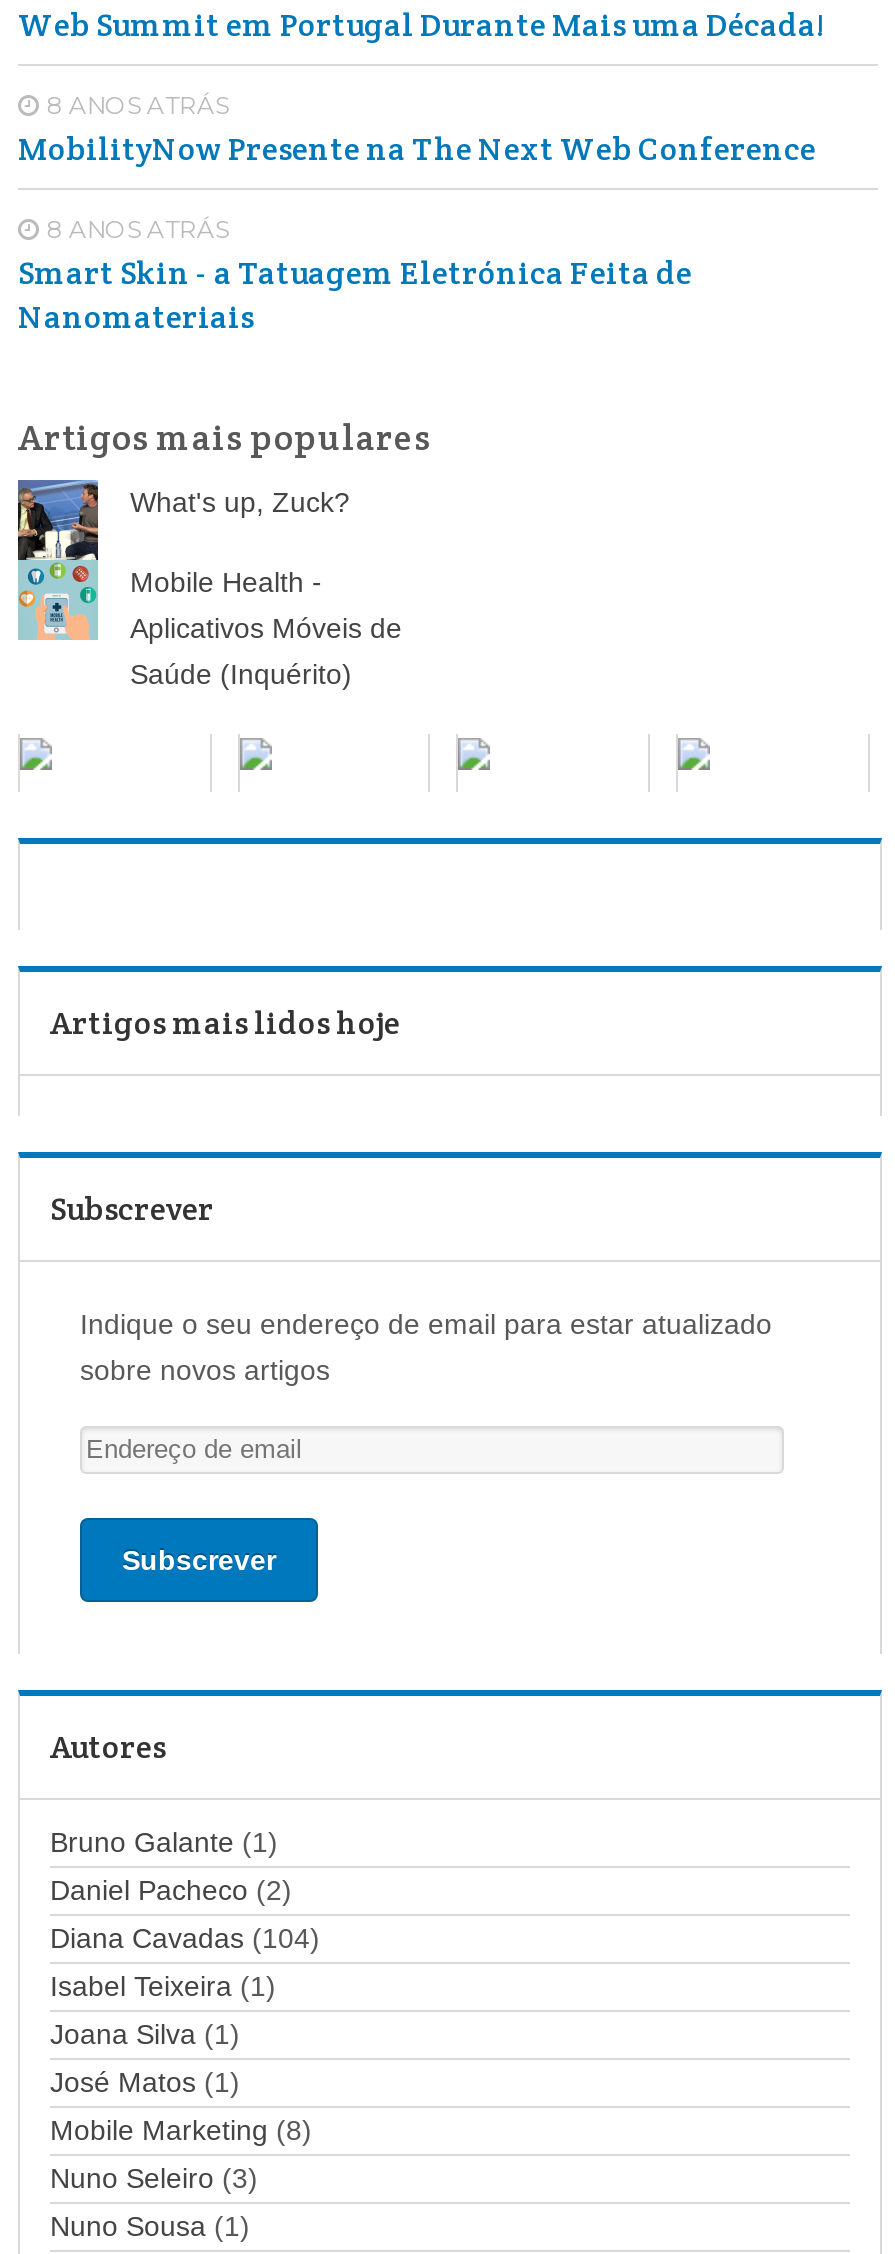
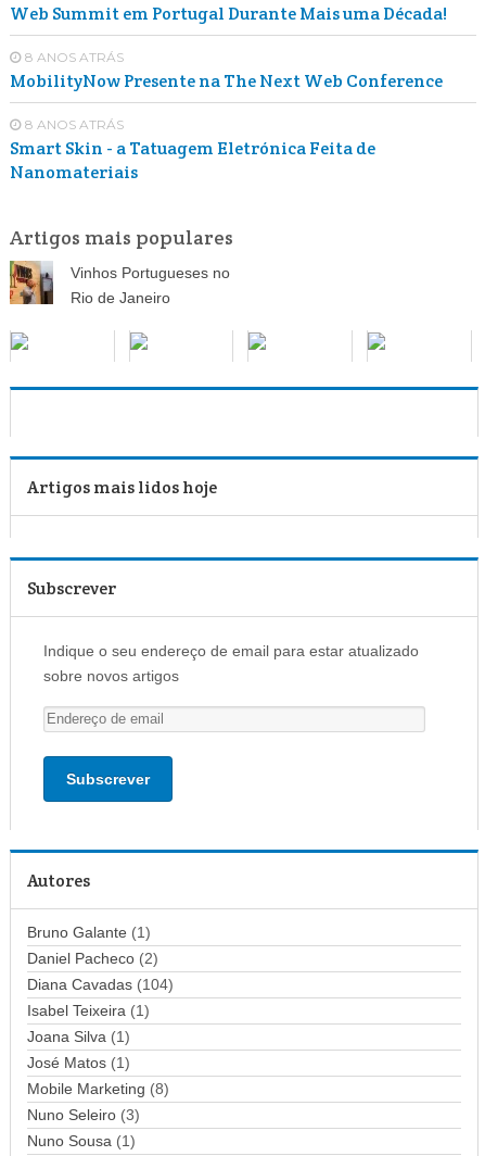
[16,478,402,691] [image] | What's up, Zuck? | Mobile Health - | Aplicativos Móveis de | Saúde (Inquérito) -> [9,260,230,307] [image] | Vinhos Portugueses no | Rio de Janeiro

